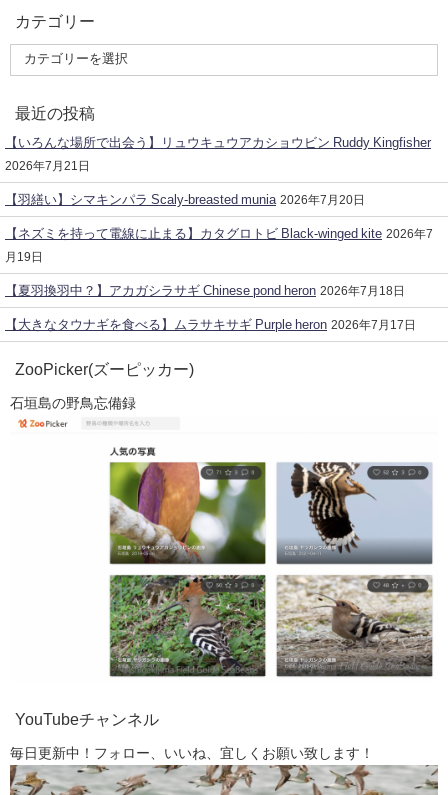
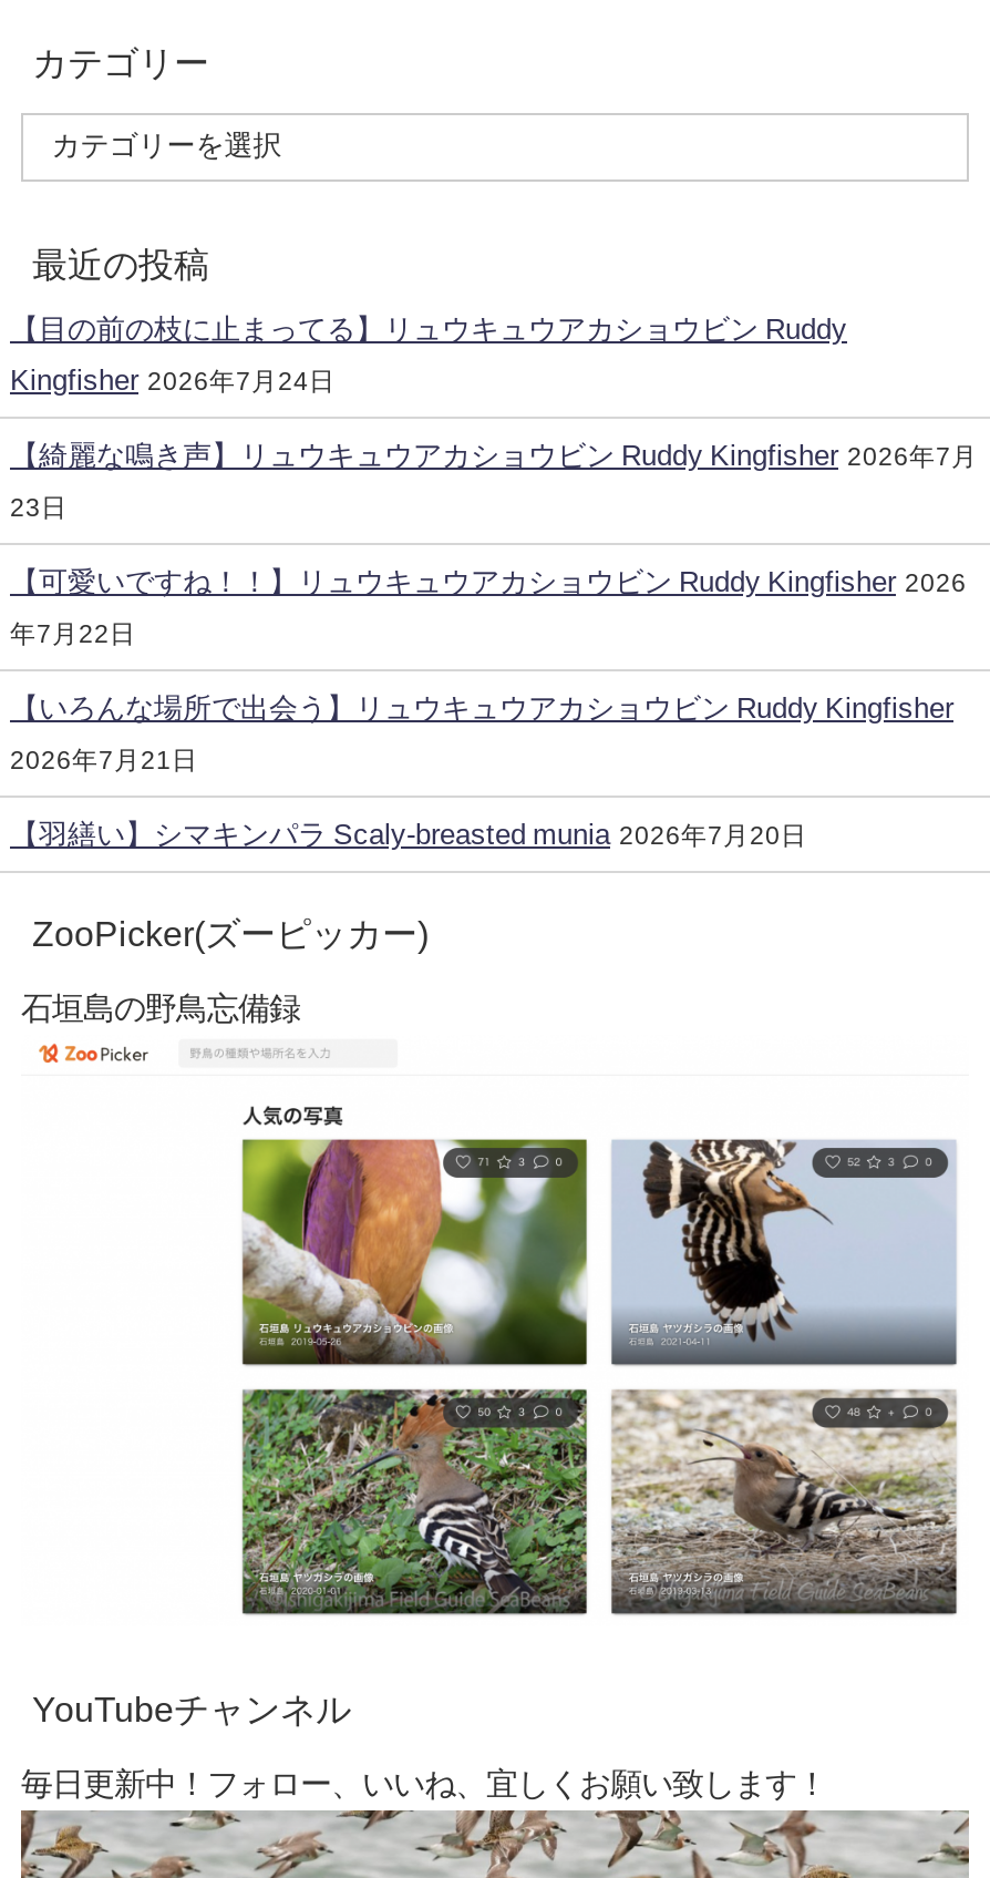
none -> [10,316,978,648] 【目の前の枝に止まってる】リュウキュウアカショウビン Ruddy | Kingfisher 2026年7月24日 | 【綺麗な鳴き声】リュウキュウアカショウビン Ruddy Kingfisher 2026年7月 | 23日 | 【可愛いですね！！】リュウキュウアカショウビン Ruddy Kingfisher 2026 | 年7月22日
moved [5,136,431,206] -> [10,694,953,850]: 【いろんな場所で出会う】リュウキュウアカショウビン Ruddy Kingfisher | 2026年7月21日 | 【羽繕い】シマキンパラ Scaly-breasted munia 2026年7月20日
[5,227,433,331] 【ネズミを持って電線に止まる】カタグロトビ Black-winged kite 2026年7 | 月19日 | 【夏羽換羽中？】アカガシラサギ Chinese pond heron 2026年7月18日 | 【大きなタウナギを食べる】ムラサキサギ Purple heron 2026年7月17日 -> none

